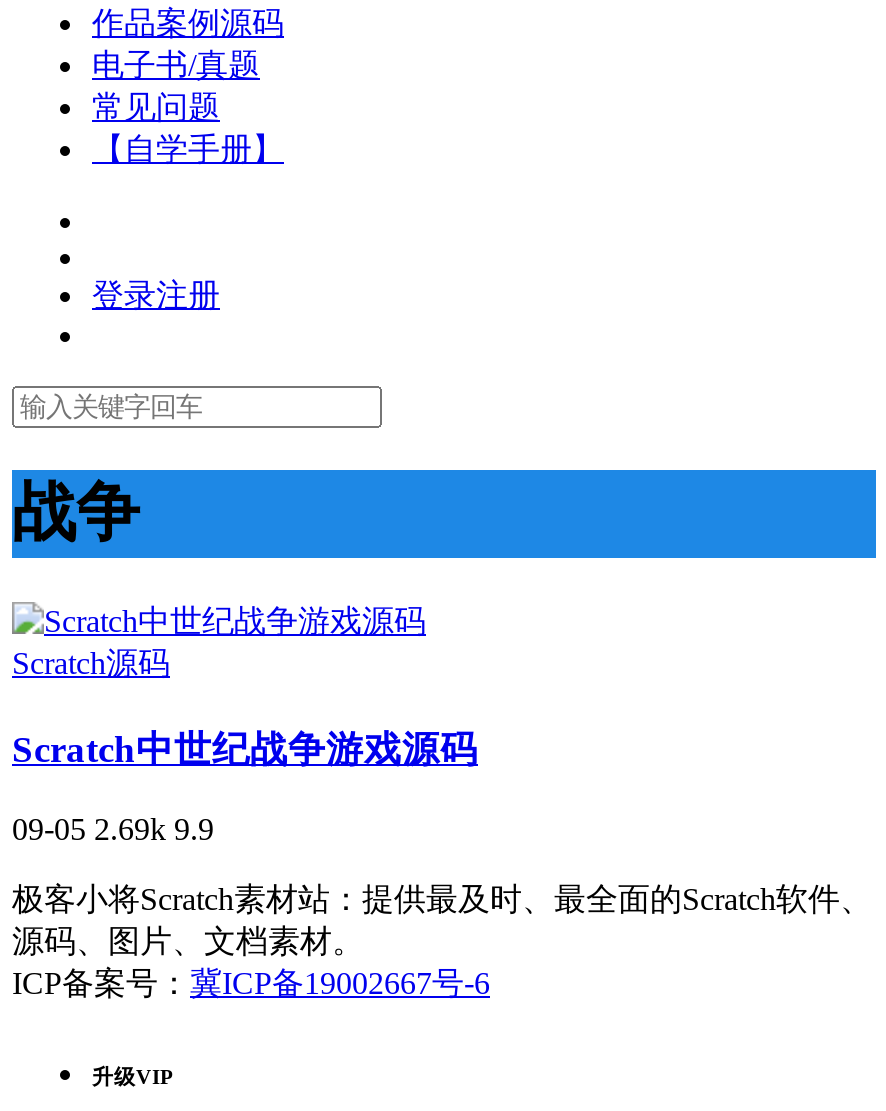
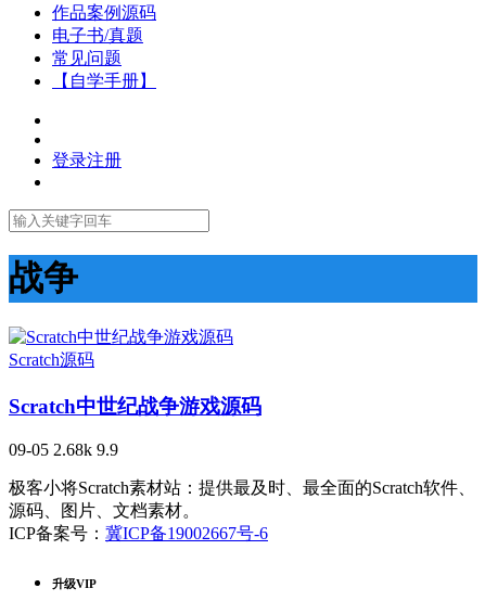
[12,813,214,847] 09-05 2.69k 9.9 -> [9,441,118,459] 09-05 2.68k 9.9

